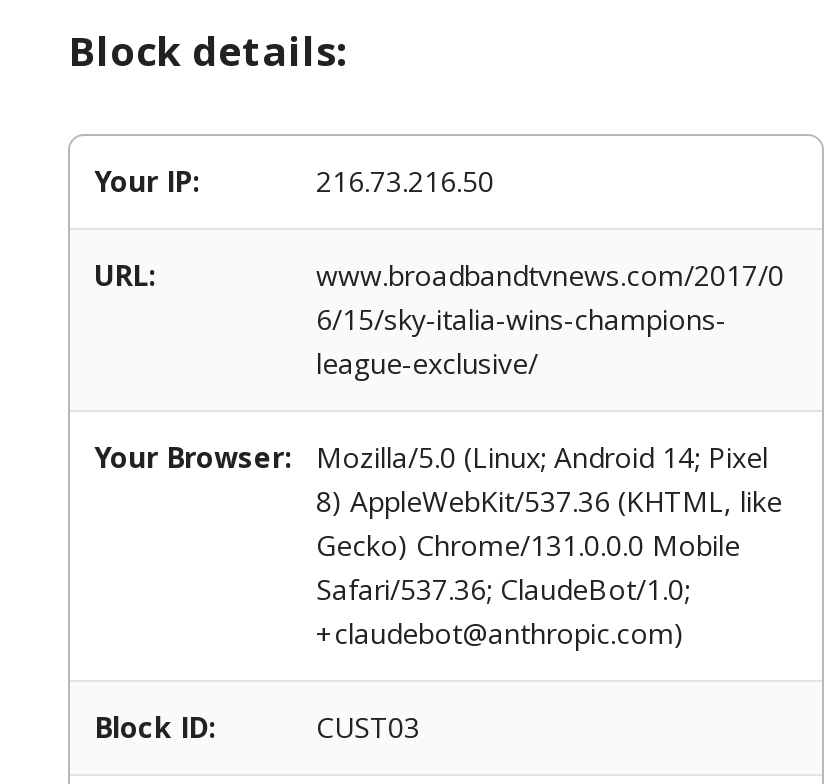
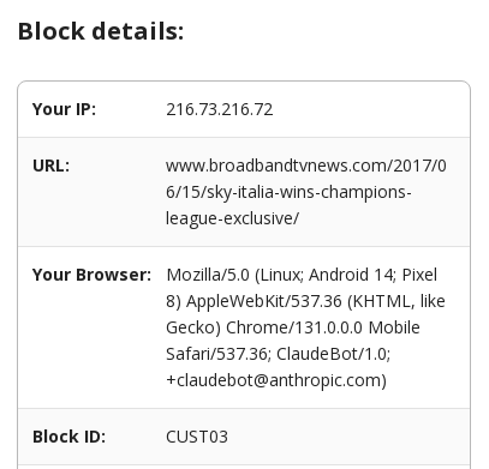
[316,162,494,200] 216.73.216.50 -> [166,97,273,120] 216.73.216.72

